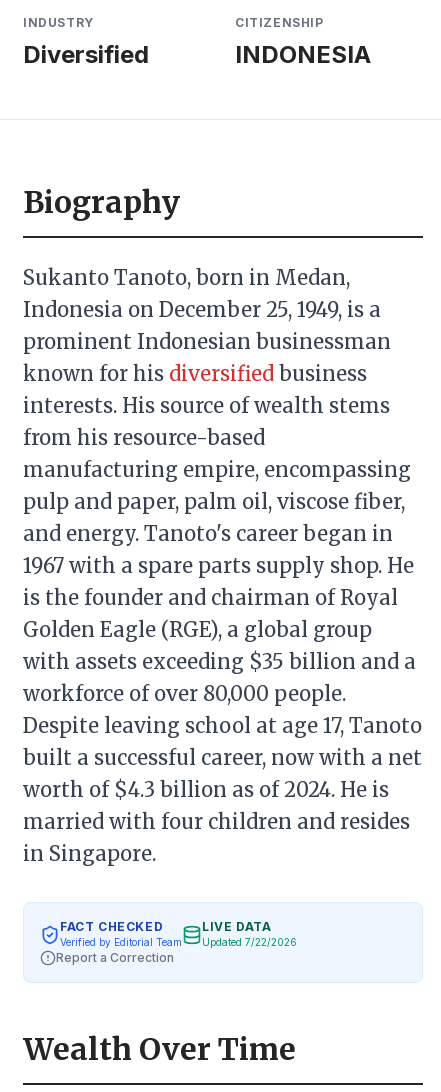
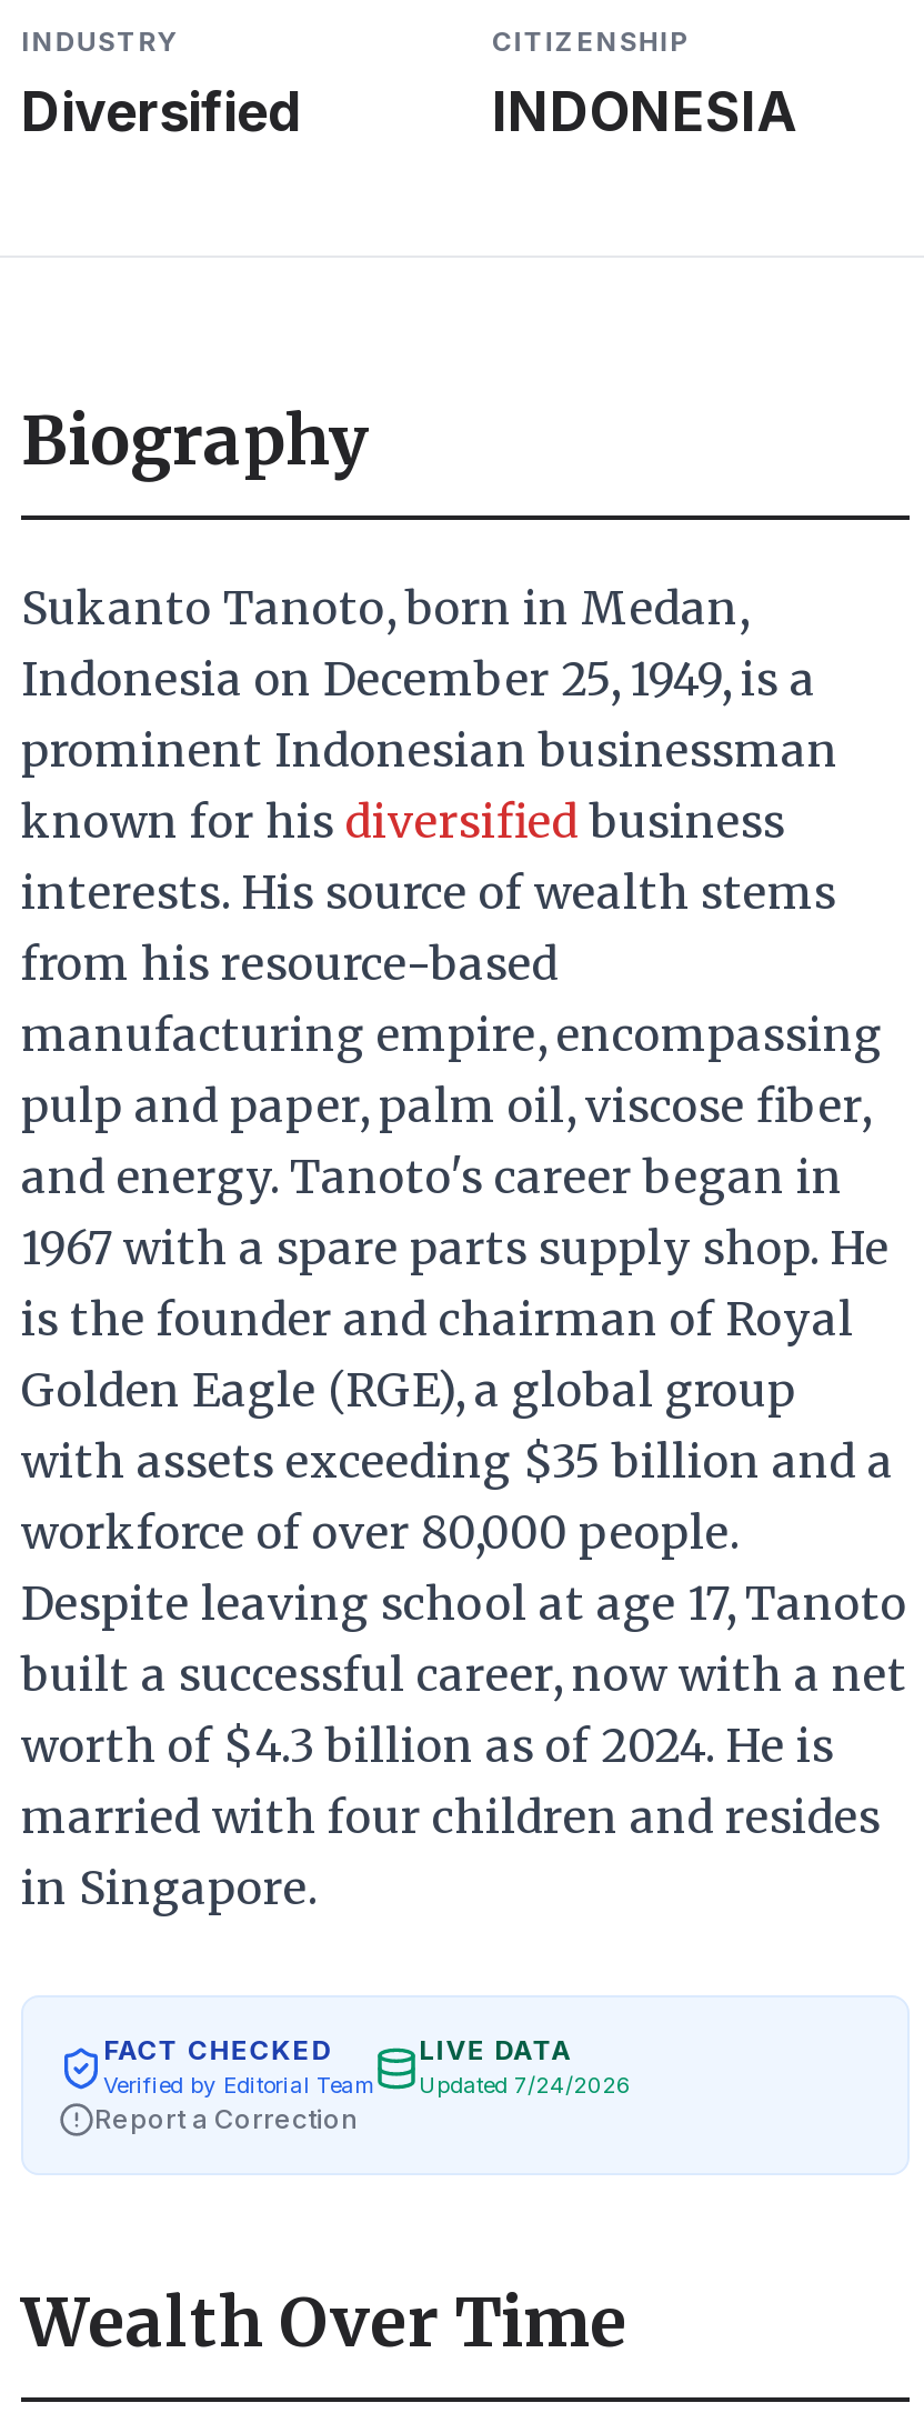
[60,936,297,948] Verified by Editorial Team Updated 7/22/2026 -> [103,2071,632,2097] Verified by Editorial Team Updated 7/24/2026

